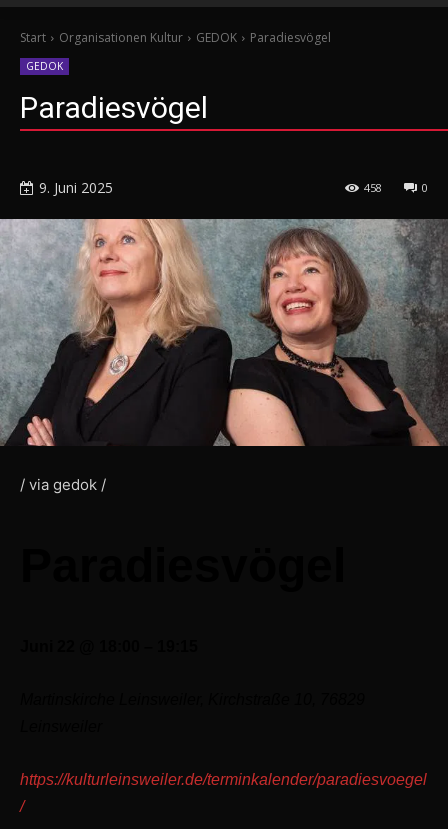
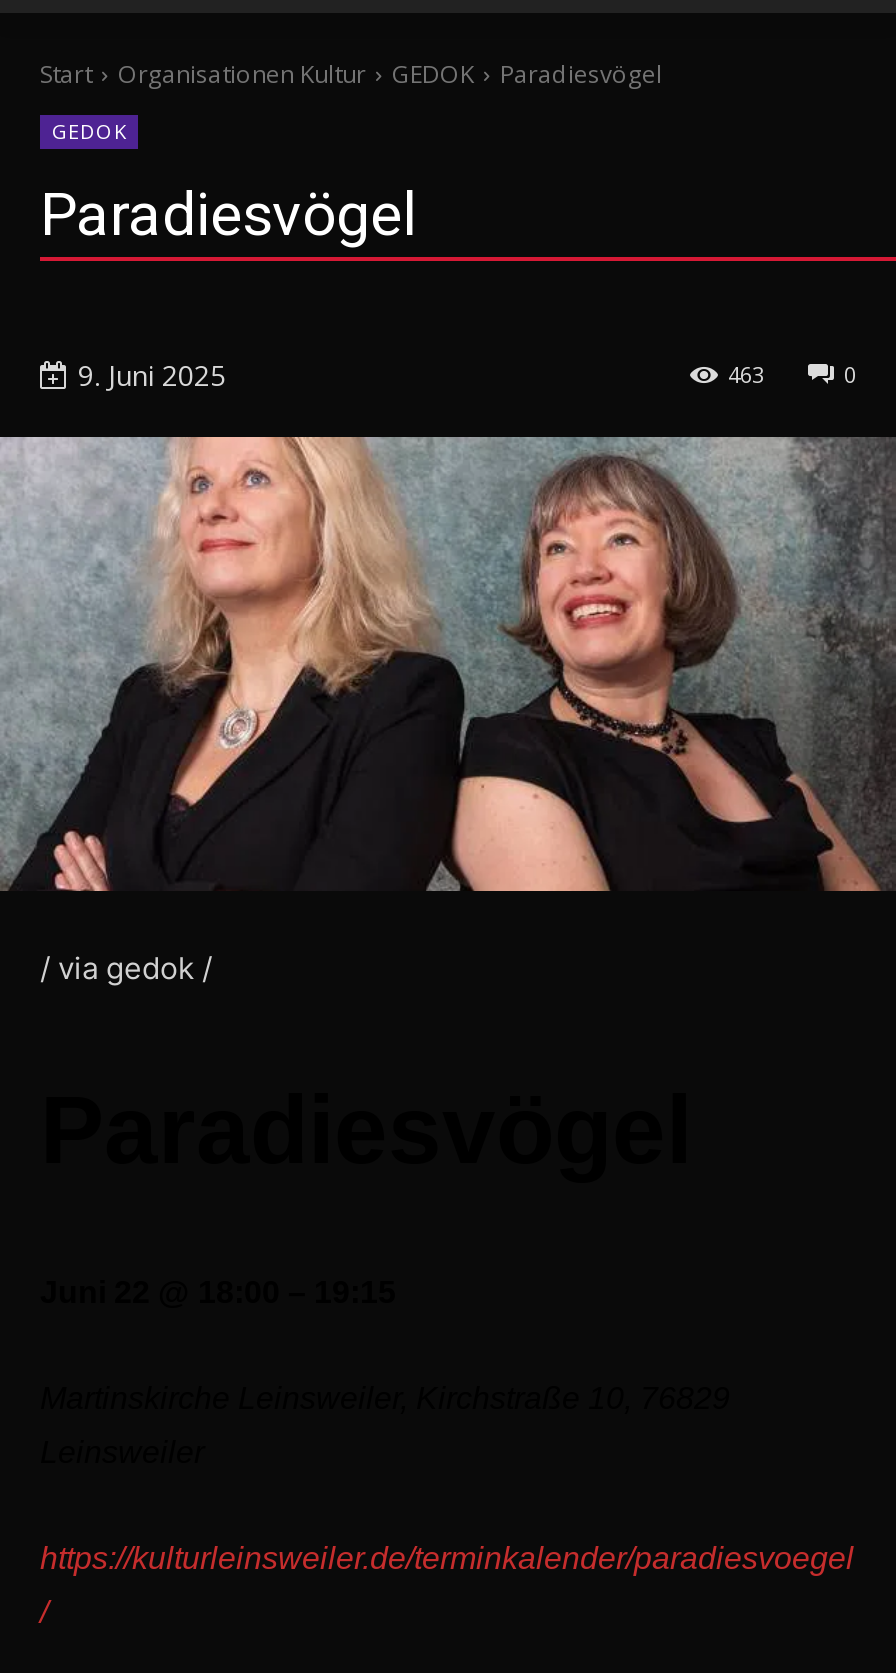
[364,180,382,195] 458 -> [728,359,764,389] 463

